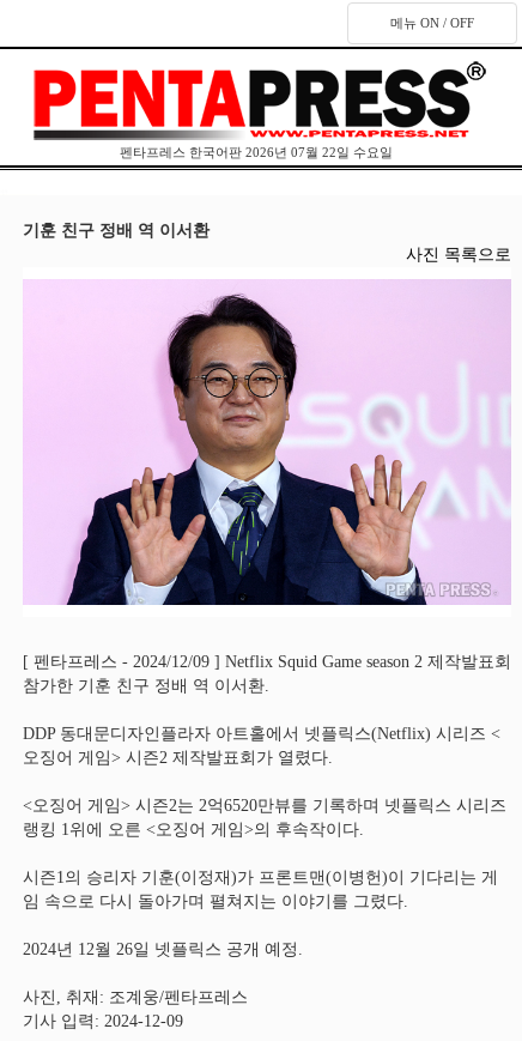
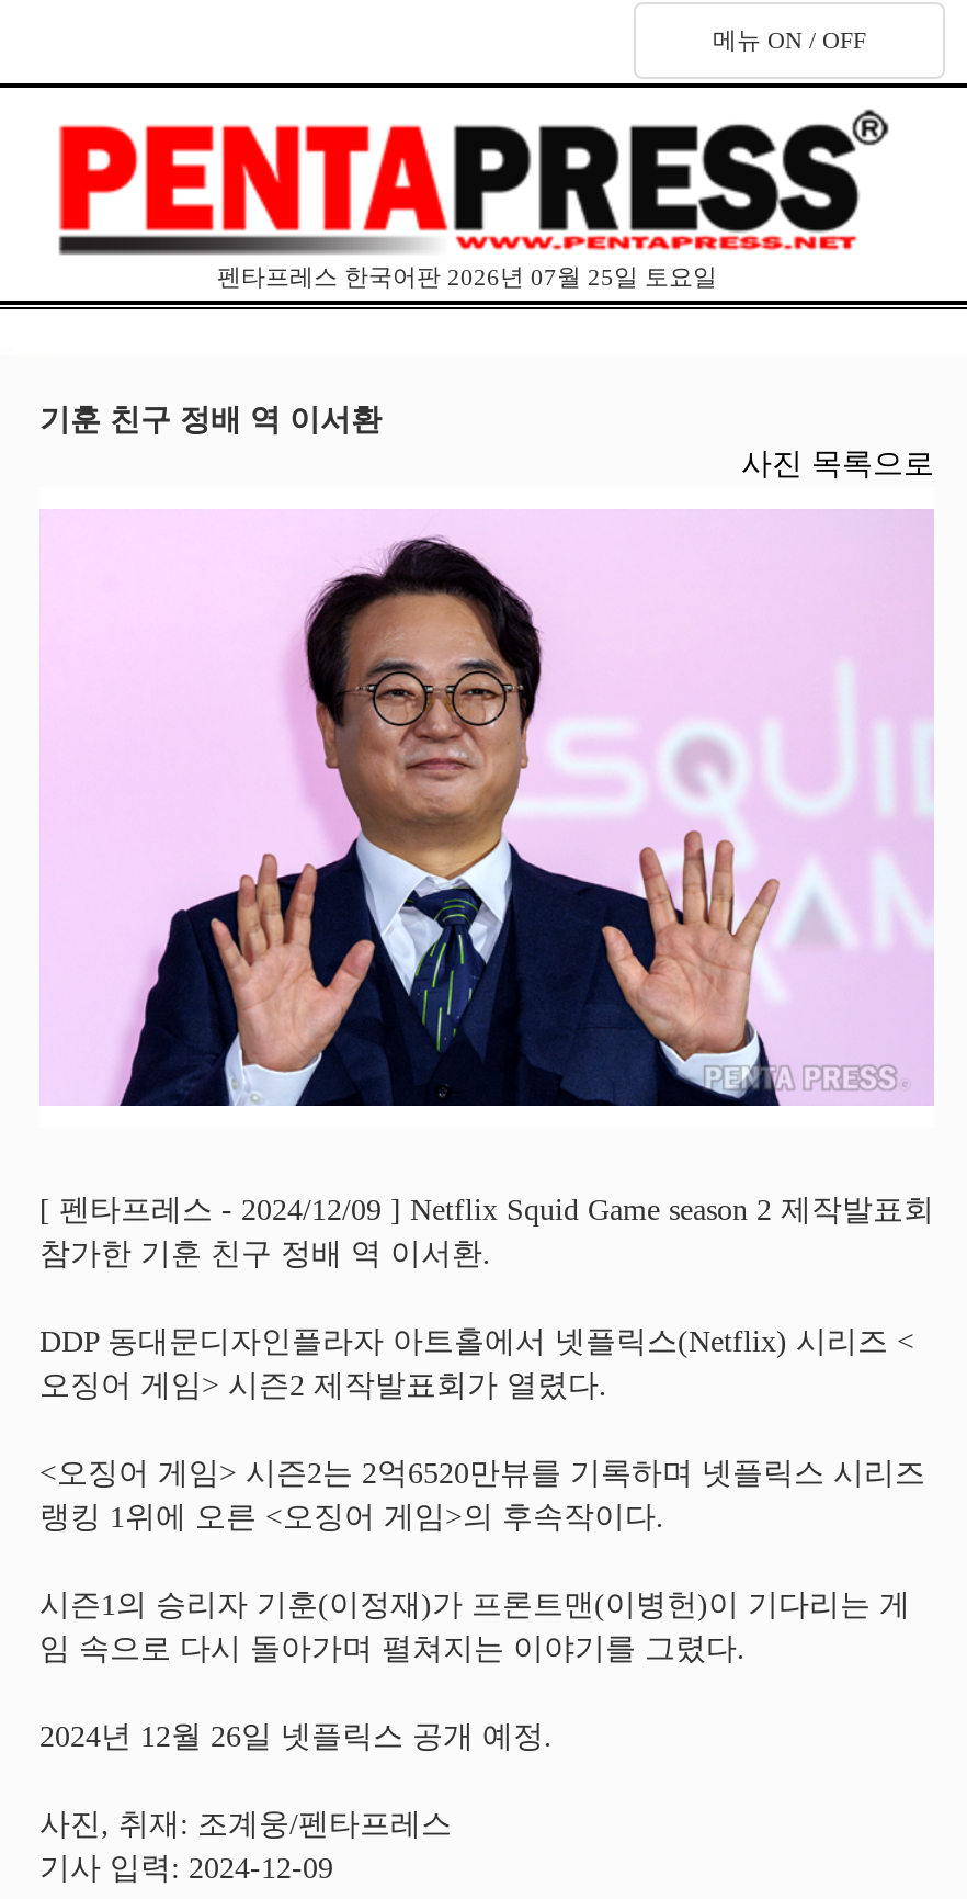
[120,145,414,159] 펜타프레스 한국어판 2026년 07월 22일 수요일 -> [217,263,756,290] 펜타프레스 한국어판 2026년 07월 25일 토요일

